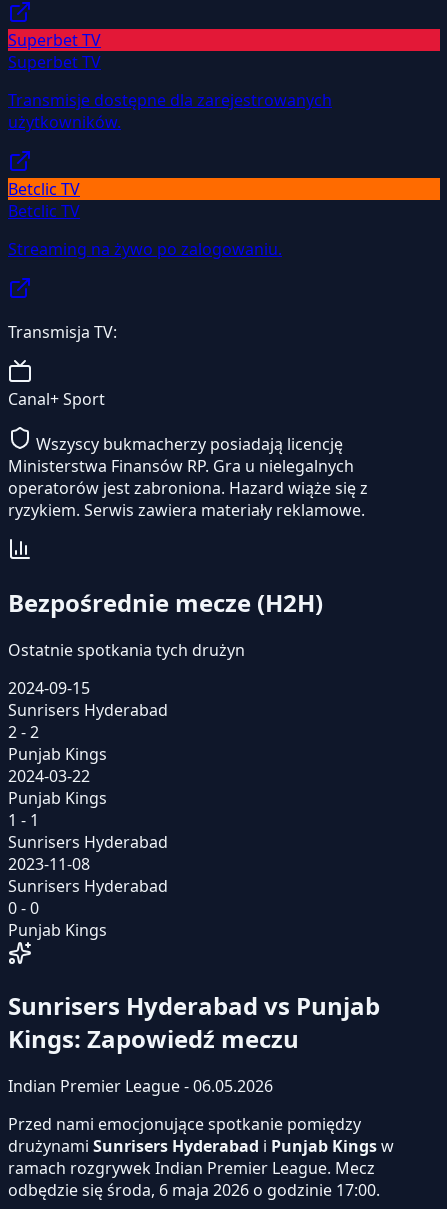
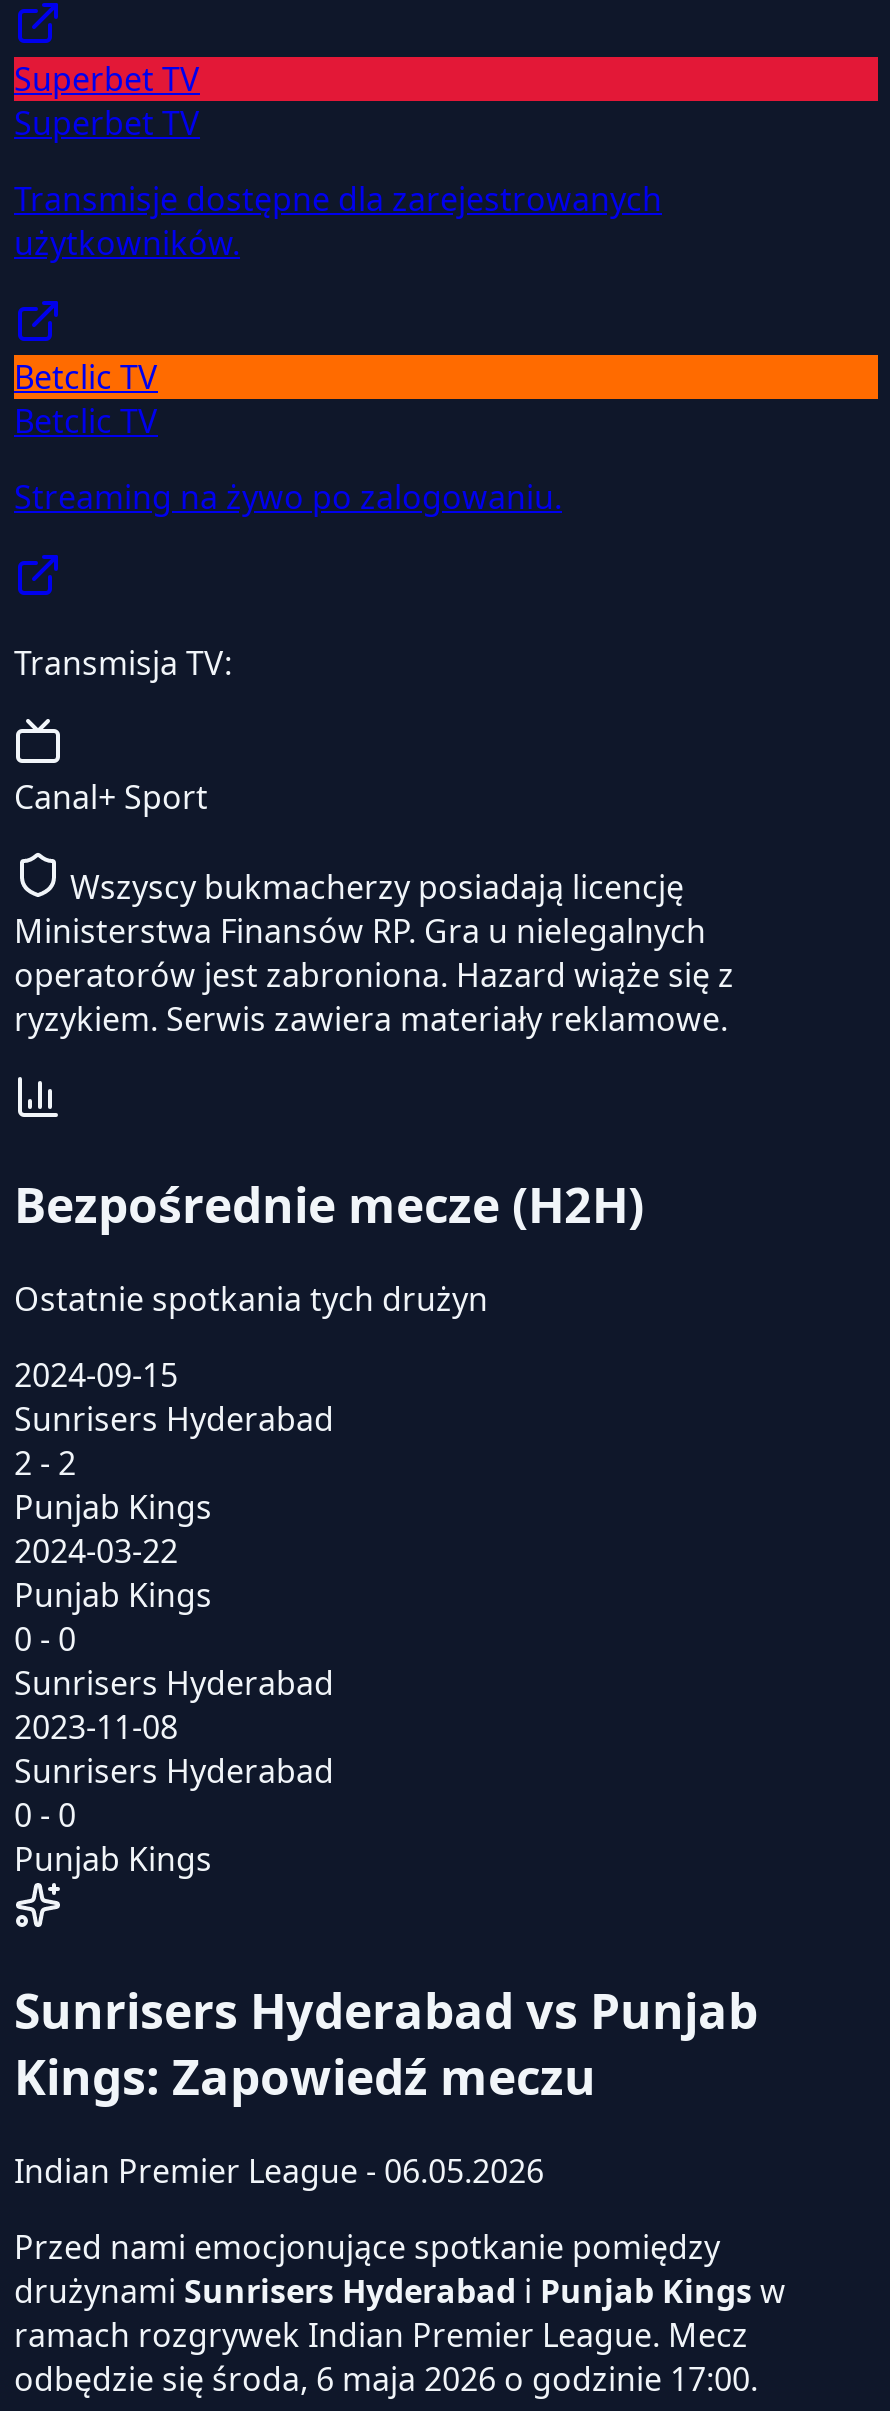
[8,808,39,830] 1 - 1 -> [14,1616,76,1660] 0 - 0

